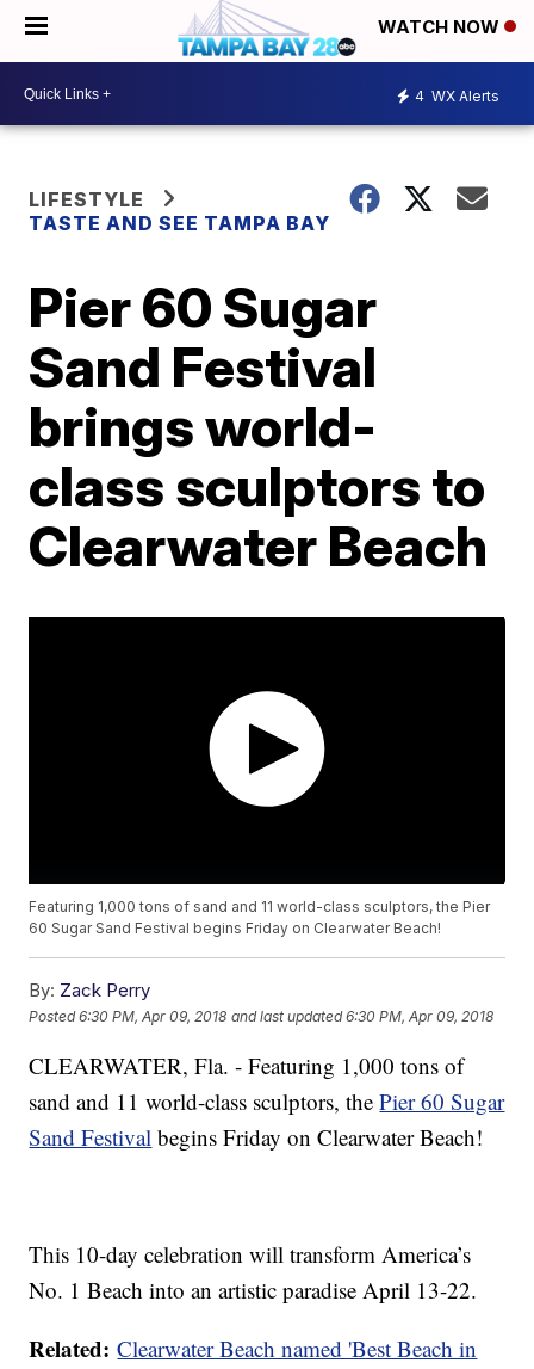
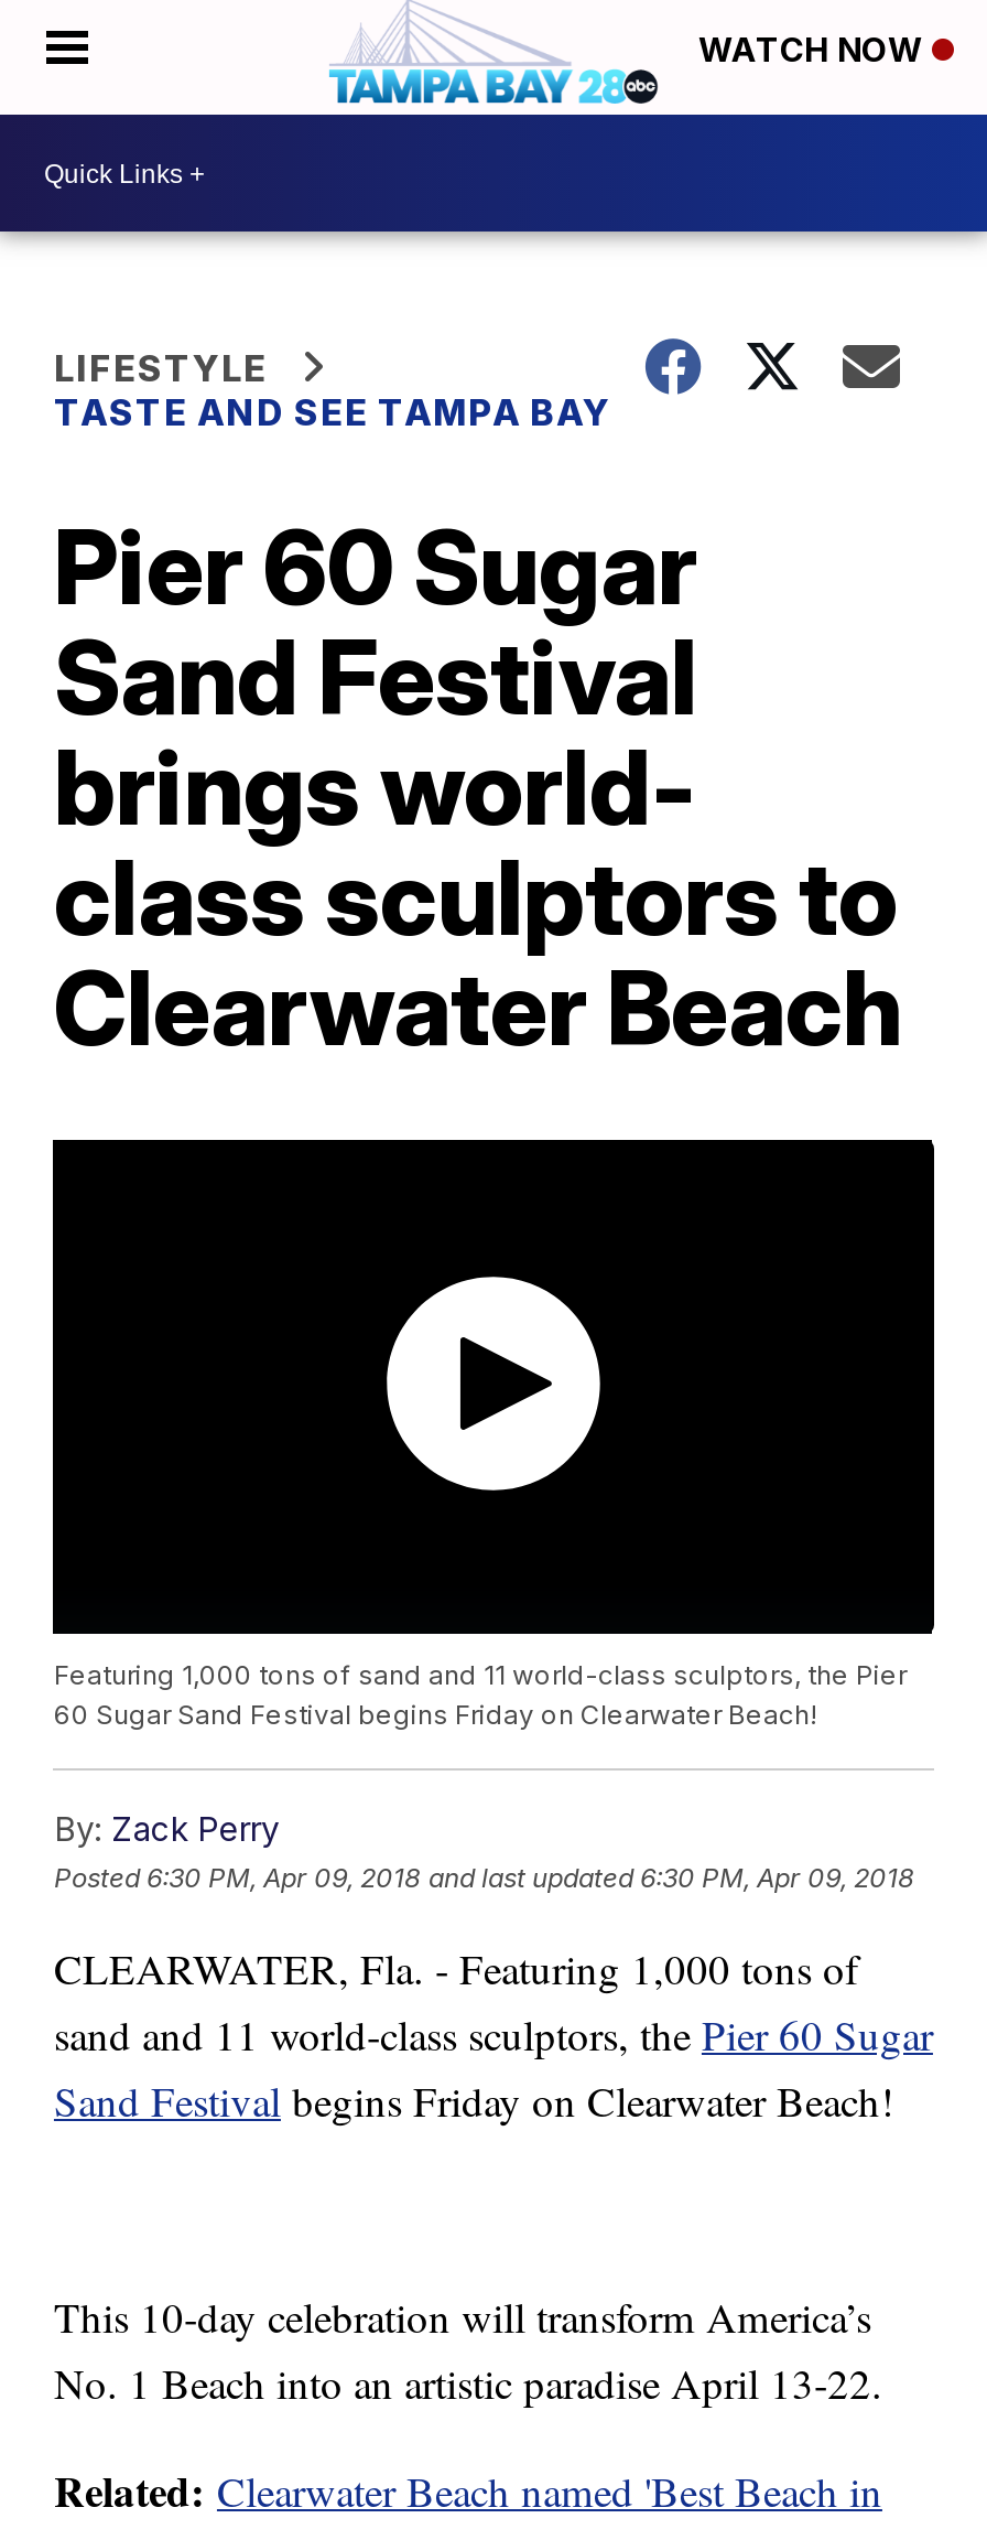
[415,87,499,104] 4 WX Alerts -> none

